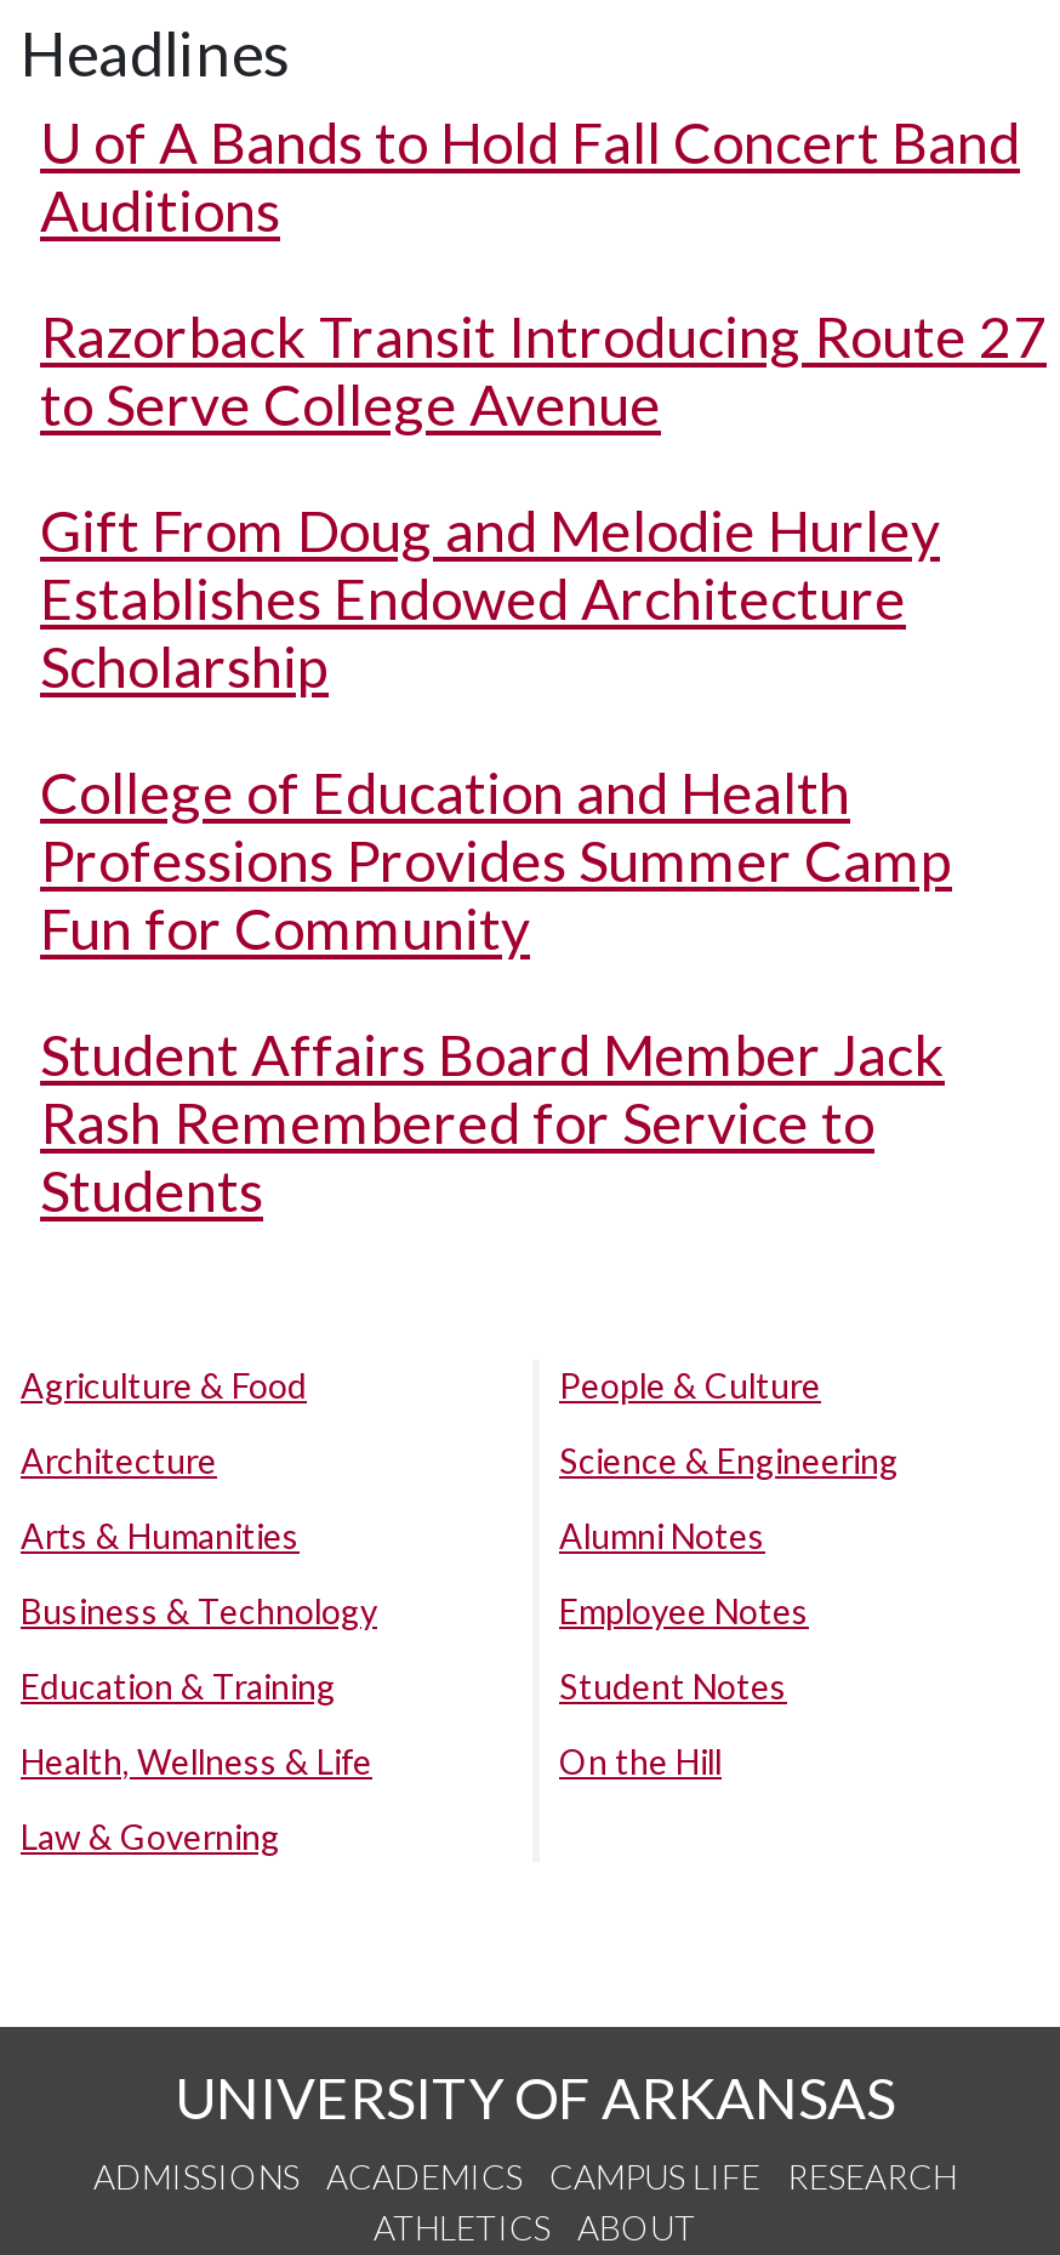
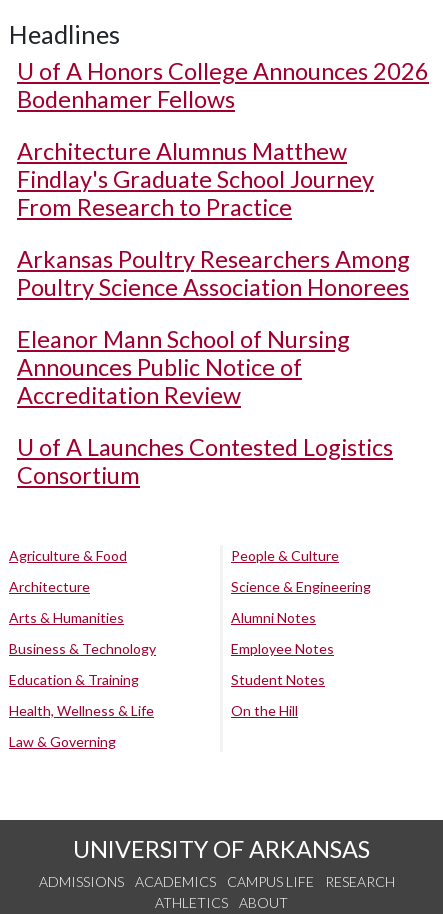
[40,108,1020,244] U of A Bands to Hold Fall Concert Band | Auditions -> [17,57,429,113] U of A Honors College Announces 2026 | Bodenhamer Fellows
[40,302,1047,438] Razorback Transit Introducing Route 27 | to Serve College Avenue -> [17,137,374,221] Architecture Alumnus Matthew | Findlay's Graduate School Journey | From Research to Practice
[40,496,940,700] Gift From Doug and Melodie Hurley | Establishes Endowed Architecture | Scholarship -> [17,245,410,301] Arkansas Poultry Researchers Among | Poultry Science Association Honorees
[40,758,952,962] College of Education and Health | Professions Provides Summer Camp | Fun for Community -> [17,325,350,409] Eleanor Mann School of Nursing | Announces Public Notice of | Accreditation Review
[40,1020,945,1224] Student Affairs Board Member Jack | Rash Remembered for Service to | Students -> [17,433,393,489] U of A Launches Contested Logistics | Consortium

